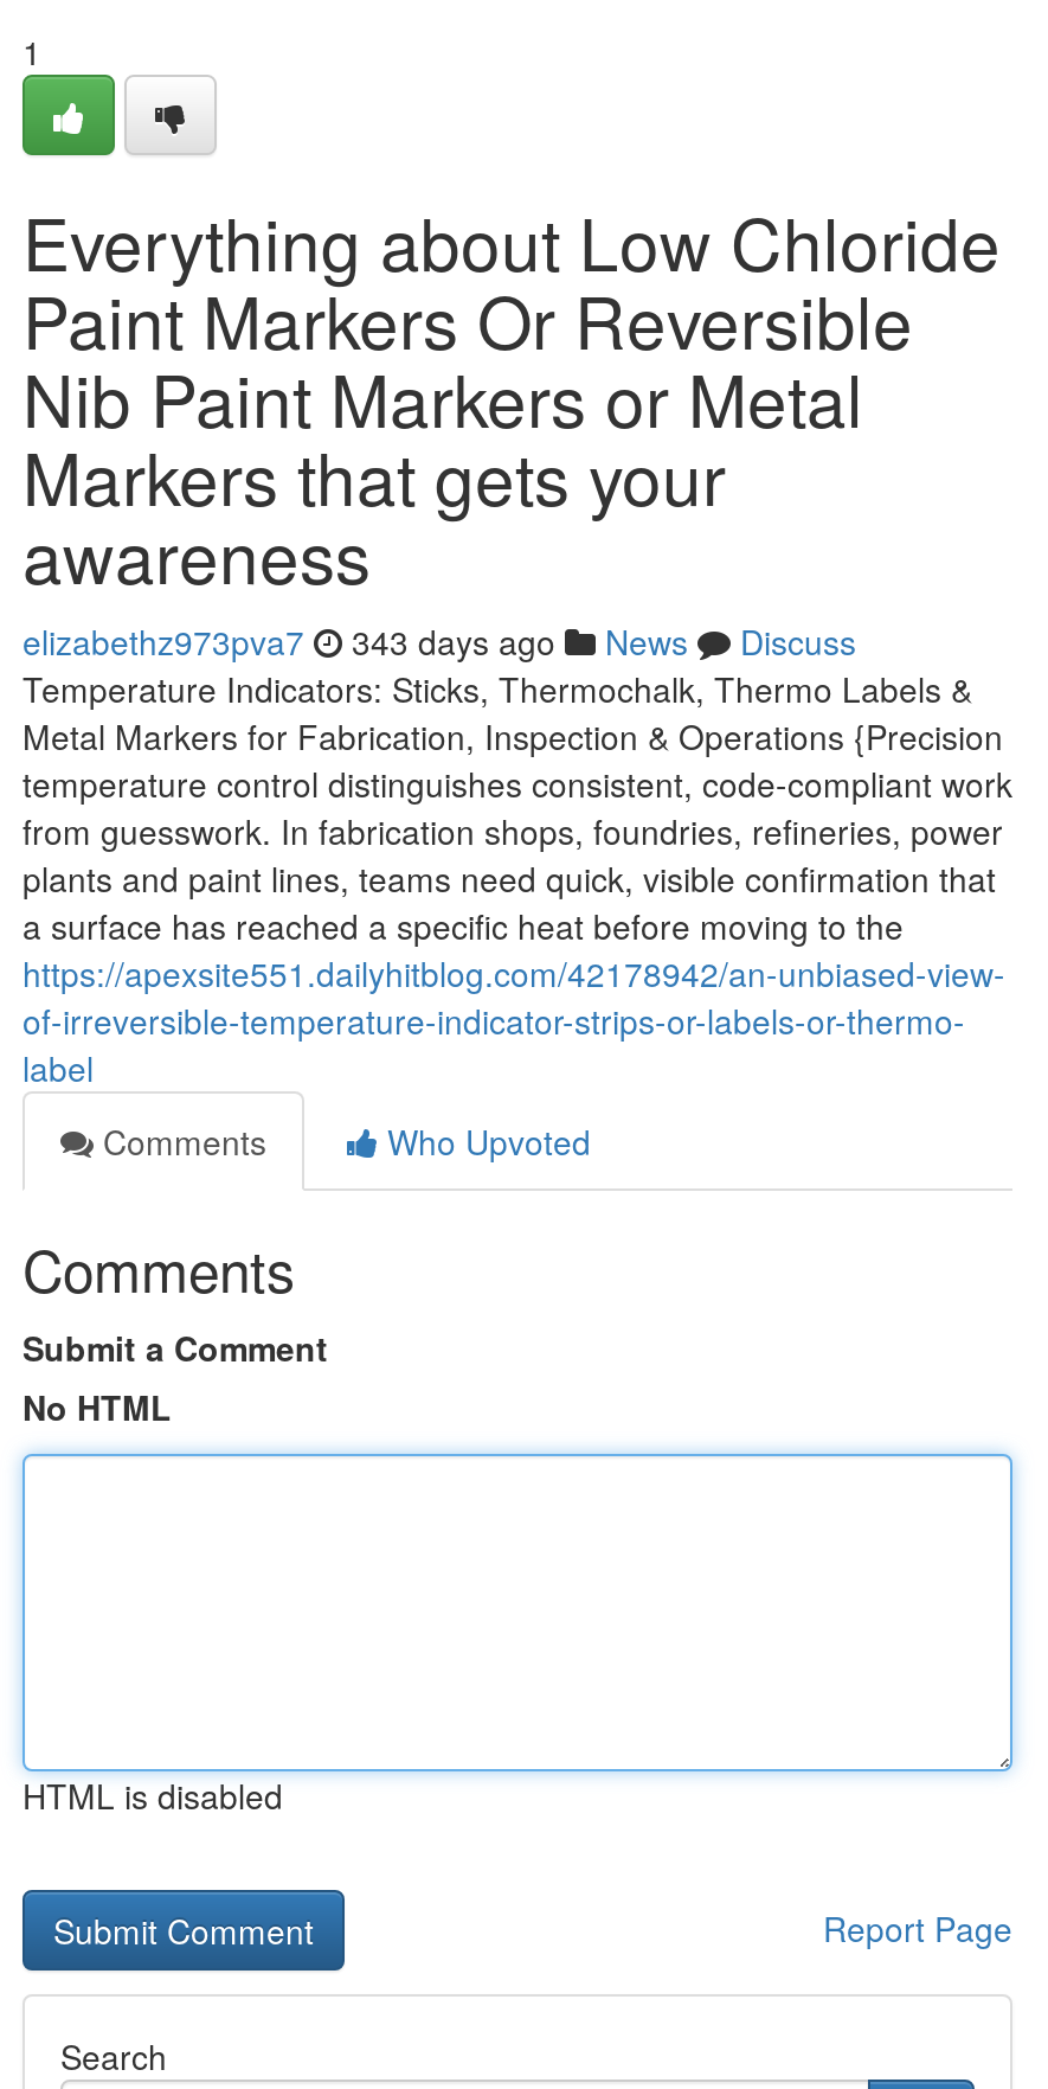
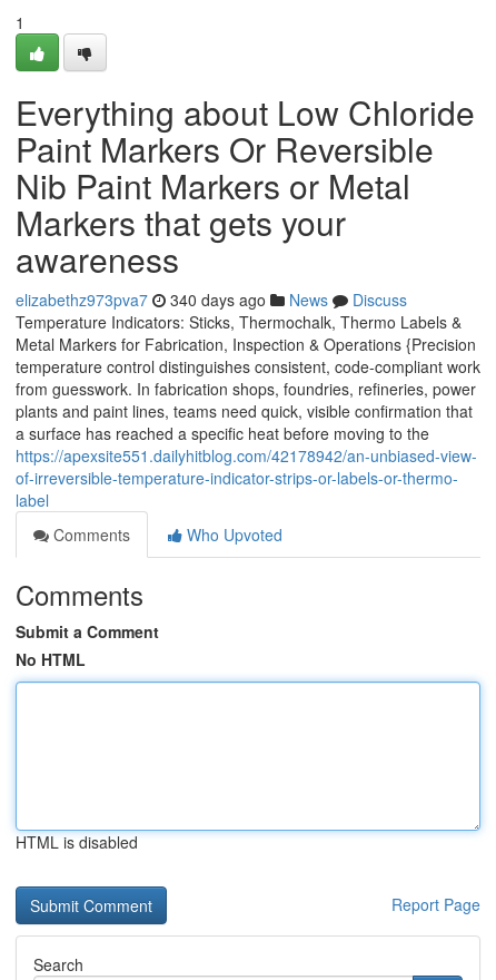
[22,617,856,665] elizabethz973pva7 343 days ago News Discuss -> [16,288,407,311] elizabethz973pva7 340 days ago News Discuss

